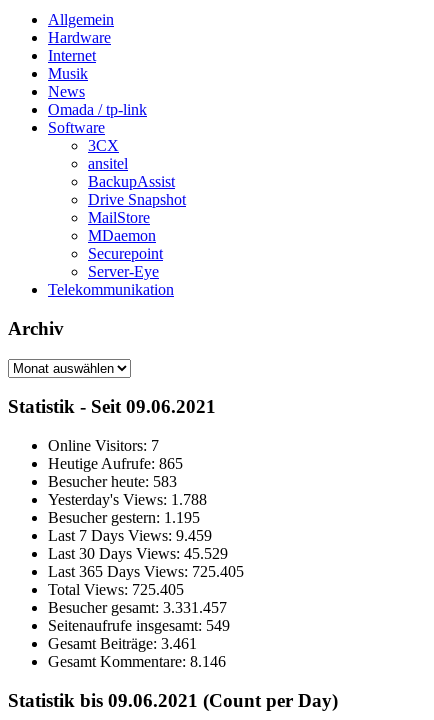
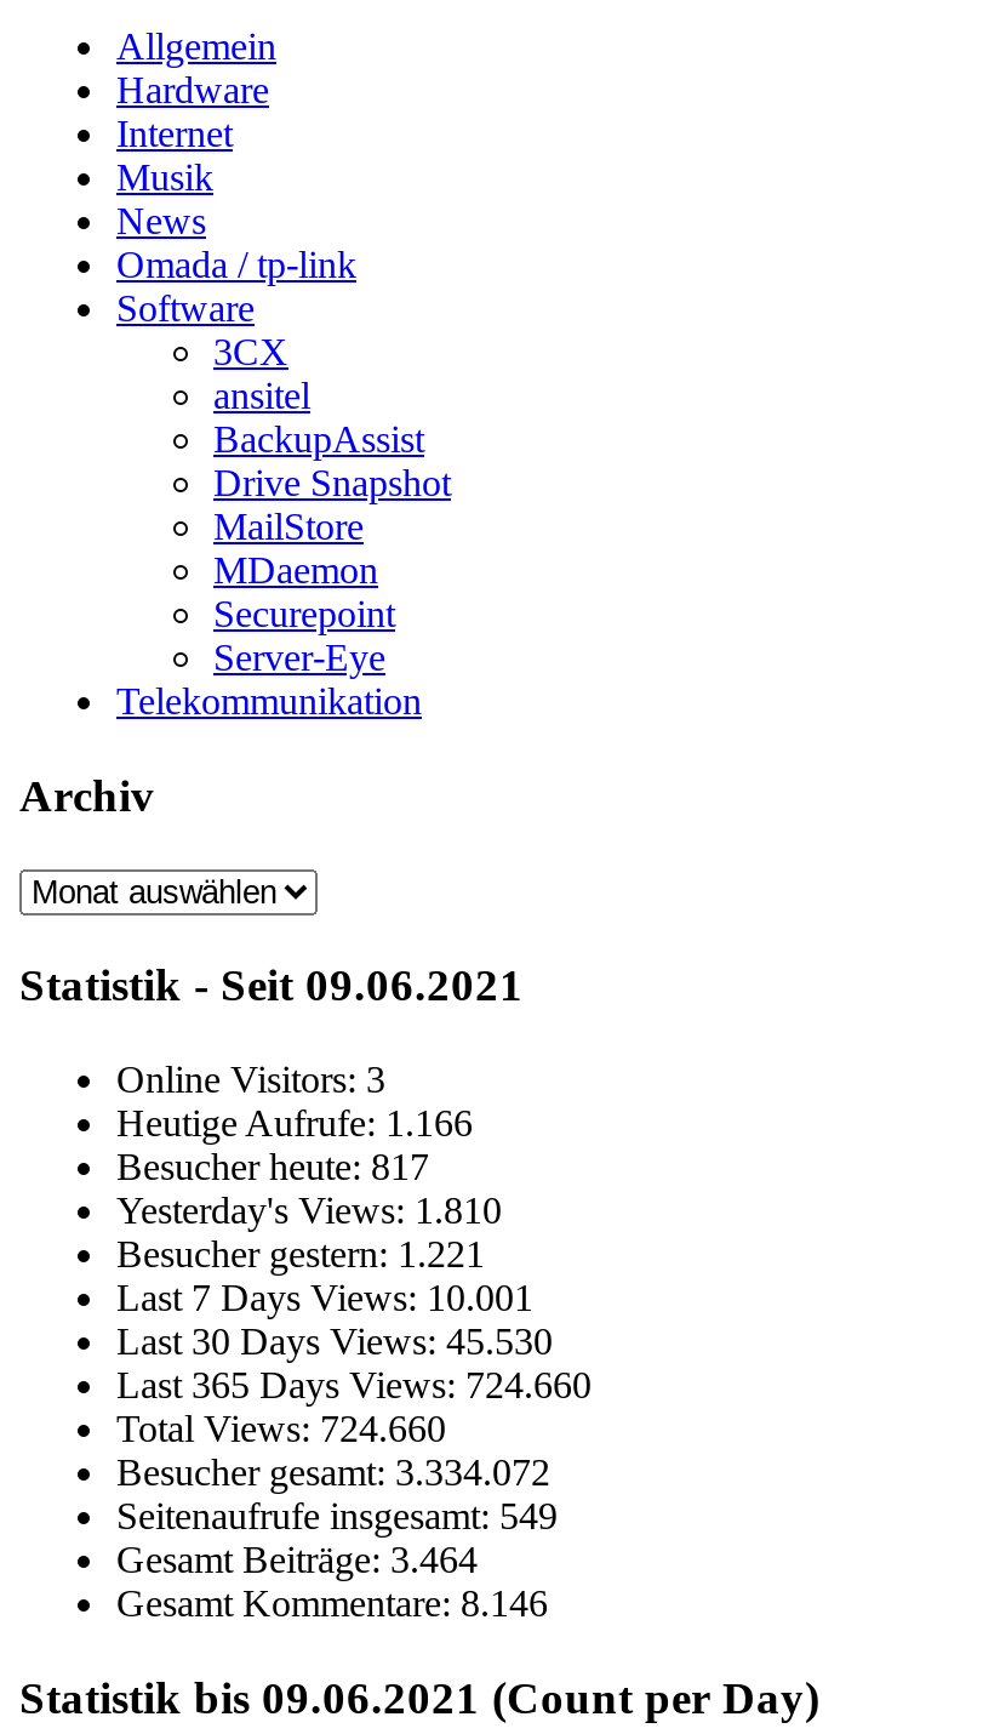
[48,437,159,454] Online Visitors: 7 -> [116,1059,385,1100] Online Visitors: 3
[48,455,183,472] Heutige Aufrufe: 865 -> [116,1102,473,1144] Heutige Aufrufe: 1.166
[48,473,177,490] Besucher heute: 583 -> [116,1146,429,1187] Besucher heute: 817
[48,491,207,508] Yesterday's Views: 1.788 -> [116,1190,502,1231] Yesterday's Views: 1.810
[48,509,200,526] Besucher gestern: 1.195 -> [116,1233,485,1275] Besucher gestern: 1.221
[48,527,212,544] Last 7 Days Views: 9.459 -> [116,1277,533,1318] Last 7 Days Views: 10.001
[48,545,228,562] Last 30 Days Views: 45.529 -> [116,1321,553,1362] Last 30 Days Views: 45.530
[48,563,244,580] Last 365 Days Views: 725.405 -> [116,1364,592,1406] Last 365 Days Views: 724.660
[48,581,184,598] Total Views: 725.405 -> [116,1408,446,1449] Total Views: 724.660
[48,599,227,616] Besucher gesamt: 3.331.457 -> [116,1452,550,1493] Besucher gesamt: 3.334.072
[48,635,197,652] Gesamt Beiträge:3.461 -> [116,1539,478,1580] Gesamt Beiträge:3.464

